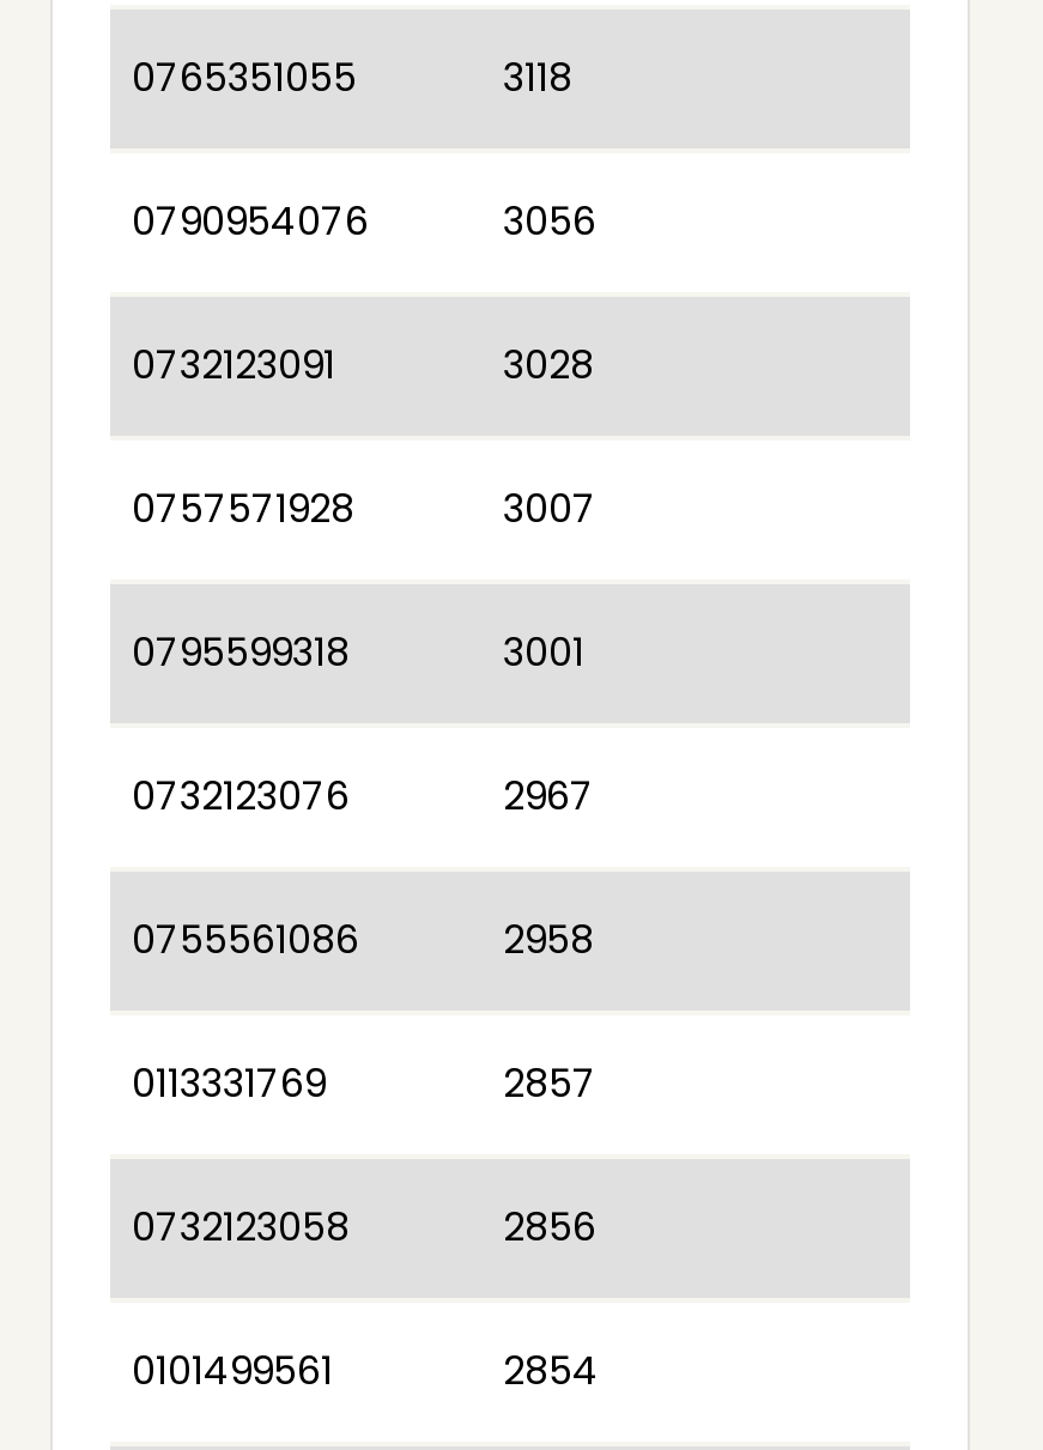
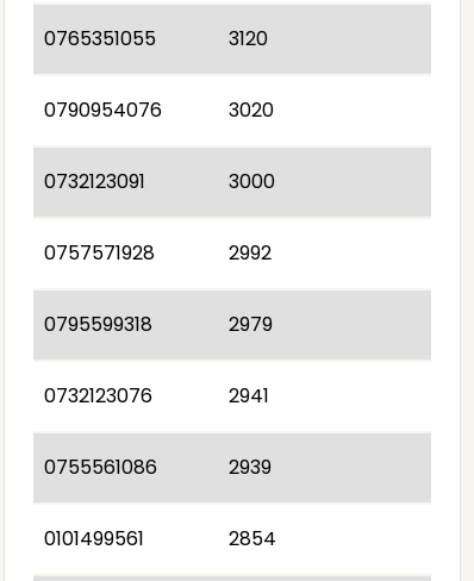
[503,50,572,105] 3118 -> [229,25,268,52] 3120
[503,194,596,249] 3056 -> [229,96,274,124] 3020
[503,338,594,393] 3028 -> [229,168,275,195] 3000
[503,481,596,536] 3007 -> [229,239,272,267] 2992
[503,625,584,680] 3001 -> [229,311,273,338] 2979
[503,769,594,824] 2967 -> [229,382,269,410] 2941
[132,912,596,1255] 2958 | 0113331769 | 2857 | 0732123058 | 2856 -> [229,454,272,481] 2939

